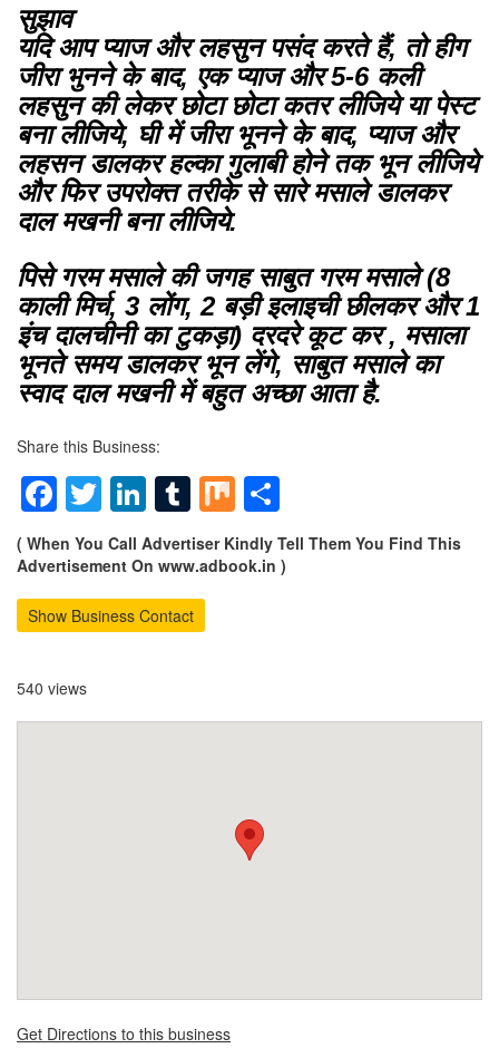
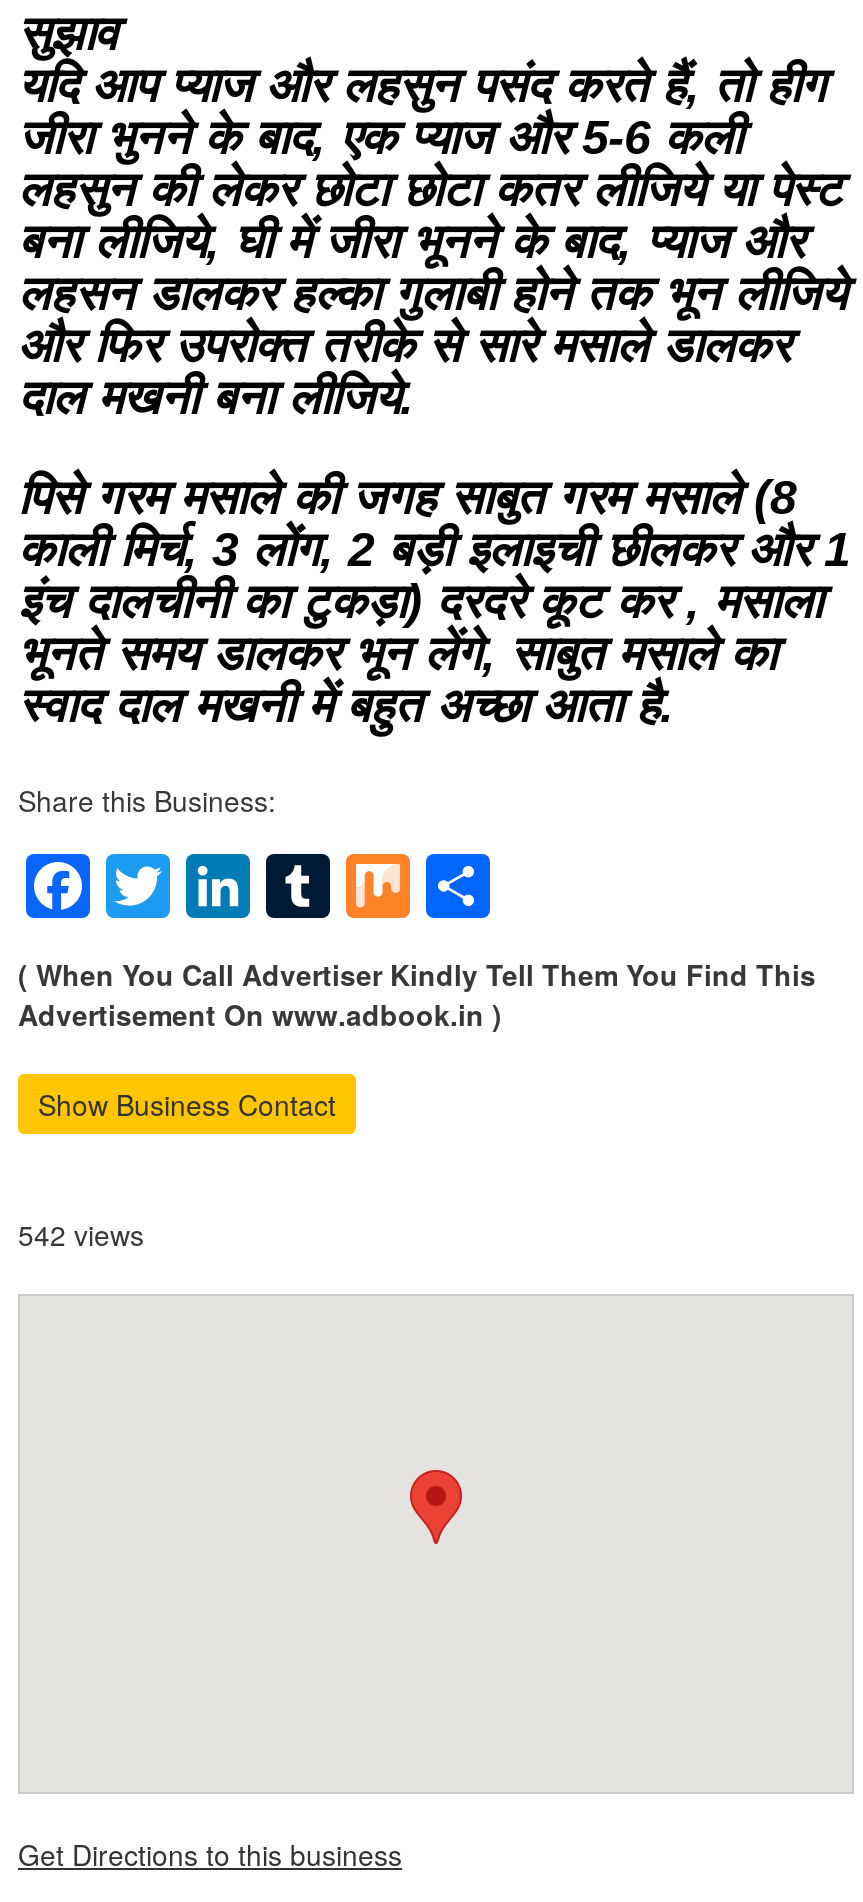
[17,677,87,699] 540 views -> [18,1214,144,1254] 542 views

